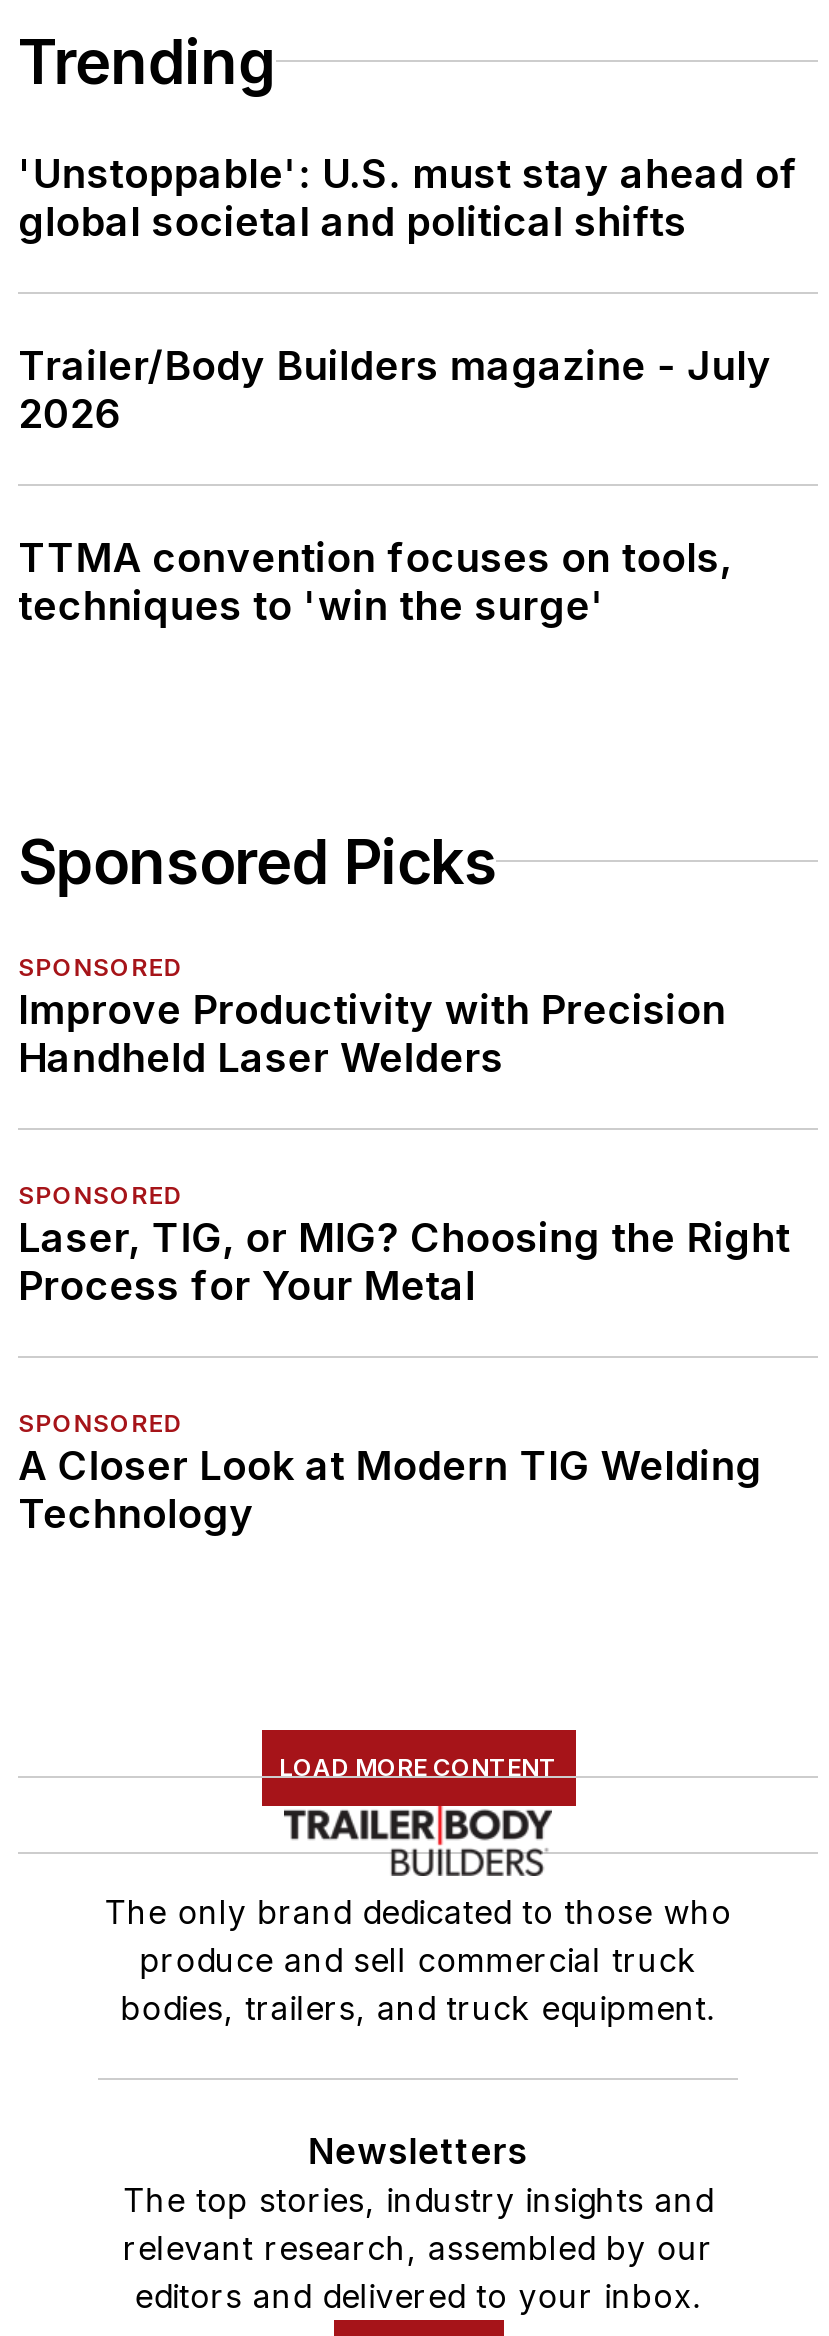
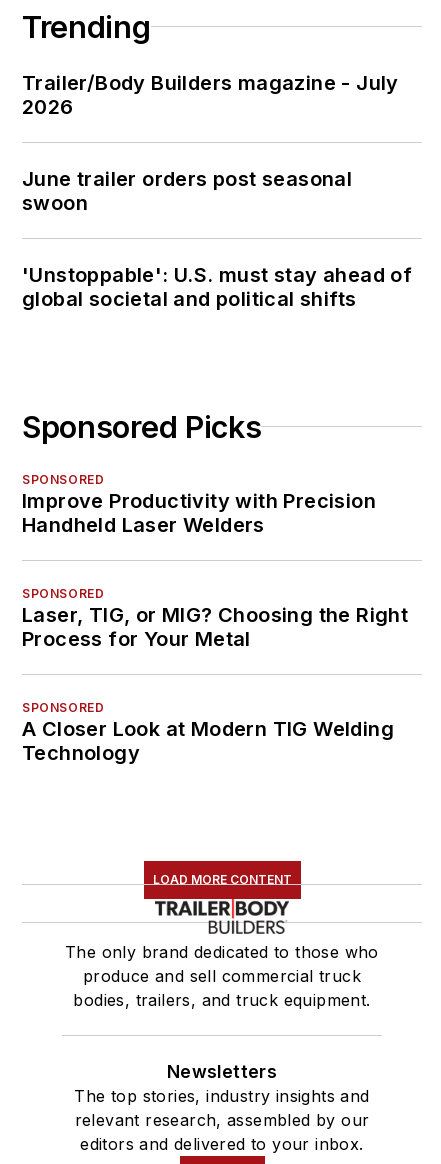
moved [18,149,798,245] -> [22,263,412,311]: 'Unstoppable': U.S. must stay ahead of | global societal and political shifts
moved [18,341,772,437] -> [22,71,399,119]: Trailer/Body Builders magazine - July | 2026
[18,533,732,629] TTMA convention focuses on tools, | techniques to 'win the surge' -> [22,167,352,215] June trailer orders post seasonal | swoon

